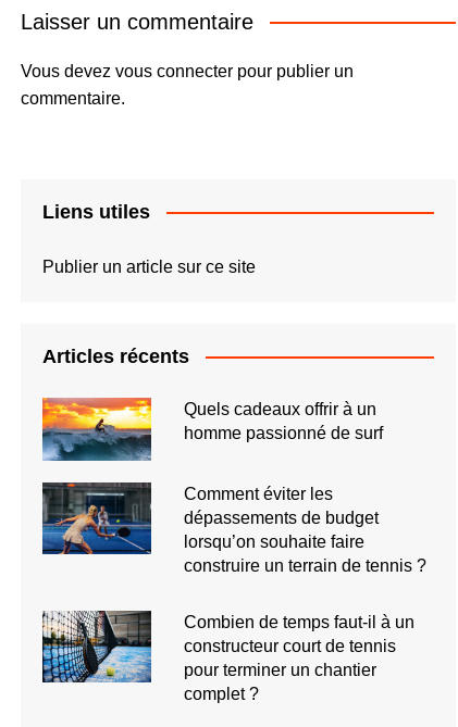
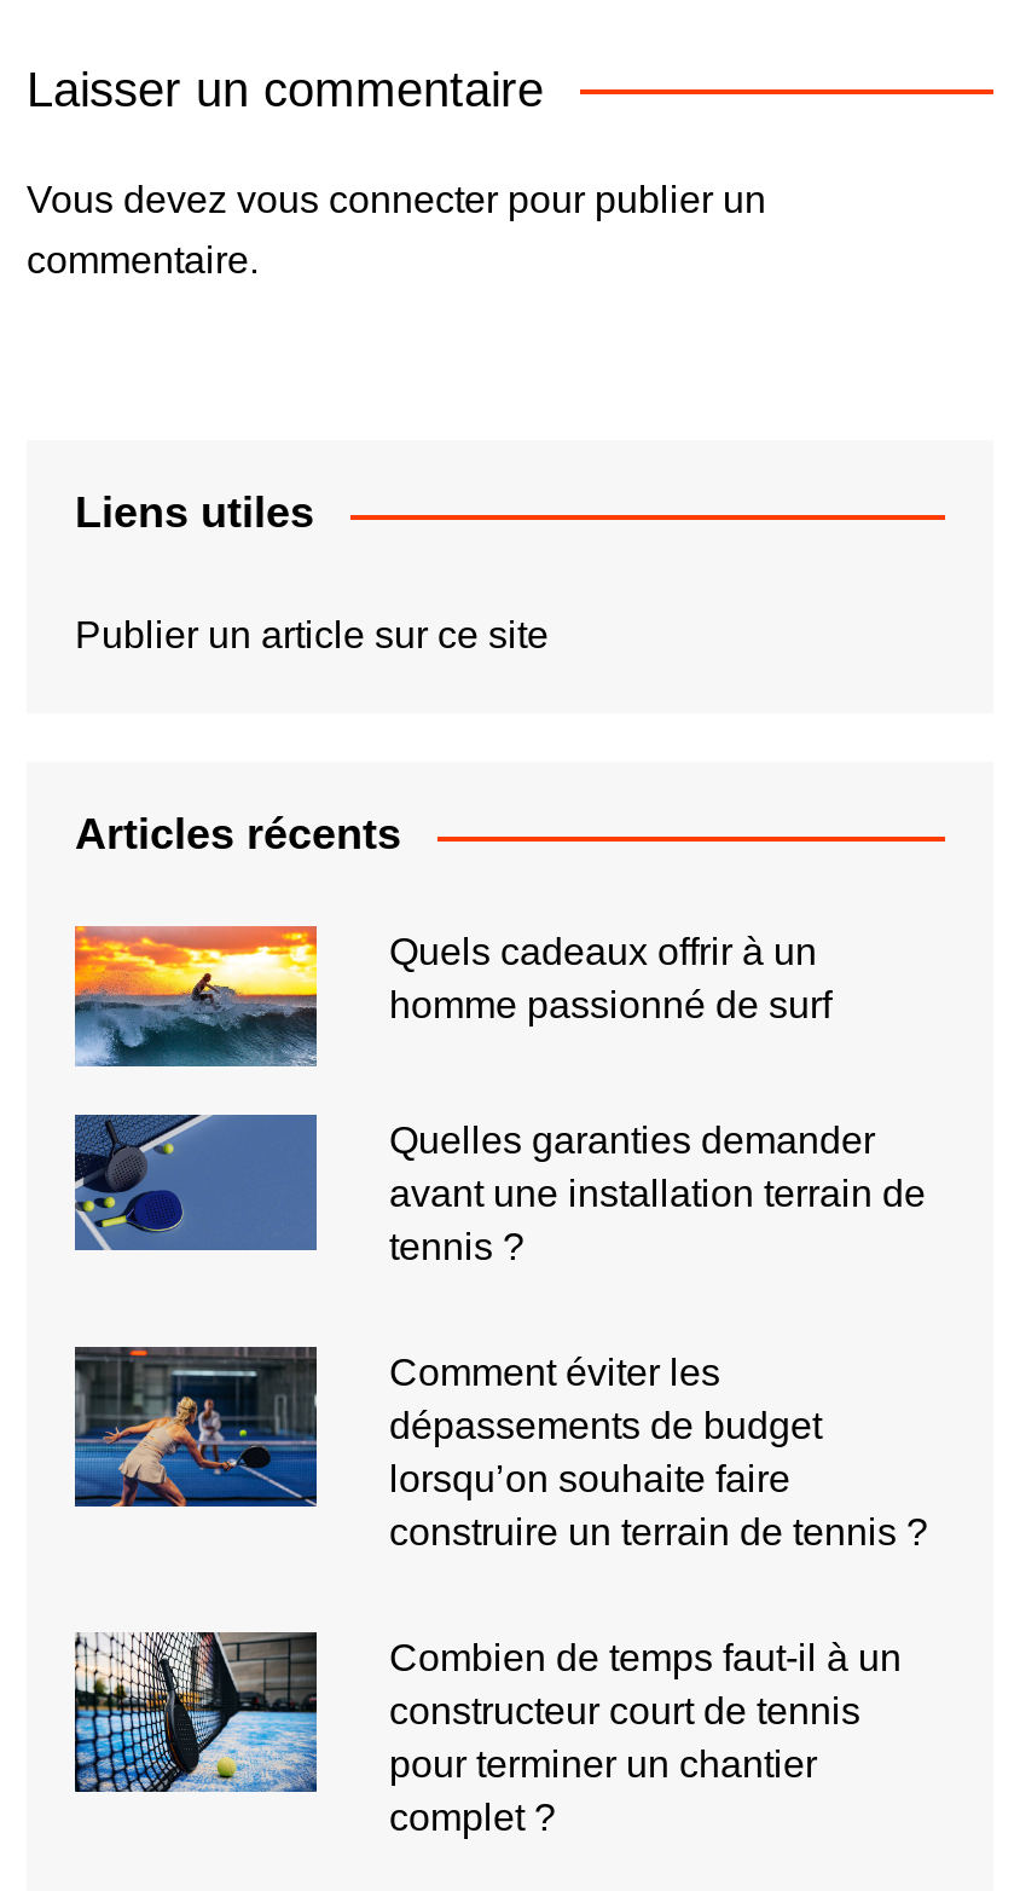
none -> [75,1112,926,1274] [image] | Quelles garanties demander | avant une installation terrain de | tennis ?

